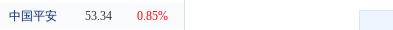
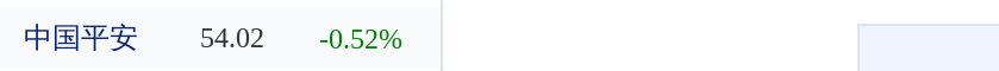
[85,9,112,23] 53.34 -> [200,21,264,54] 54.02
[137,9,168,23] 0.85% -> [319,22,402,55] -0.52%

